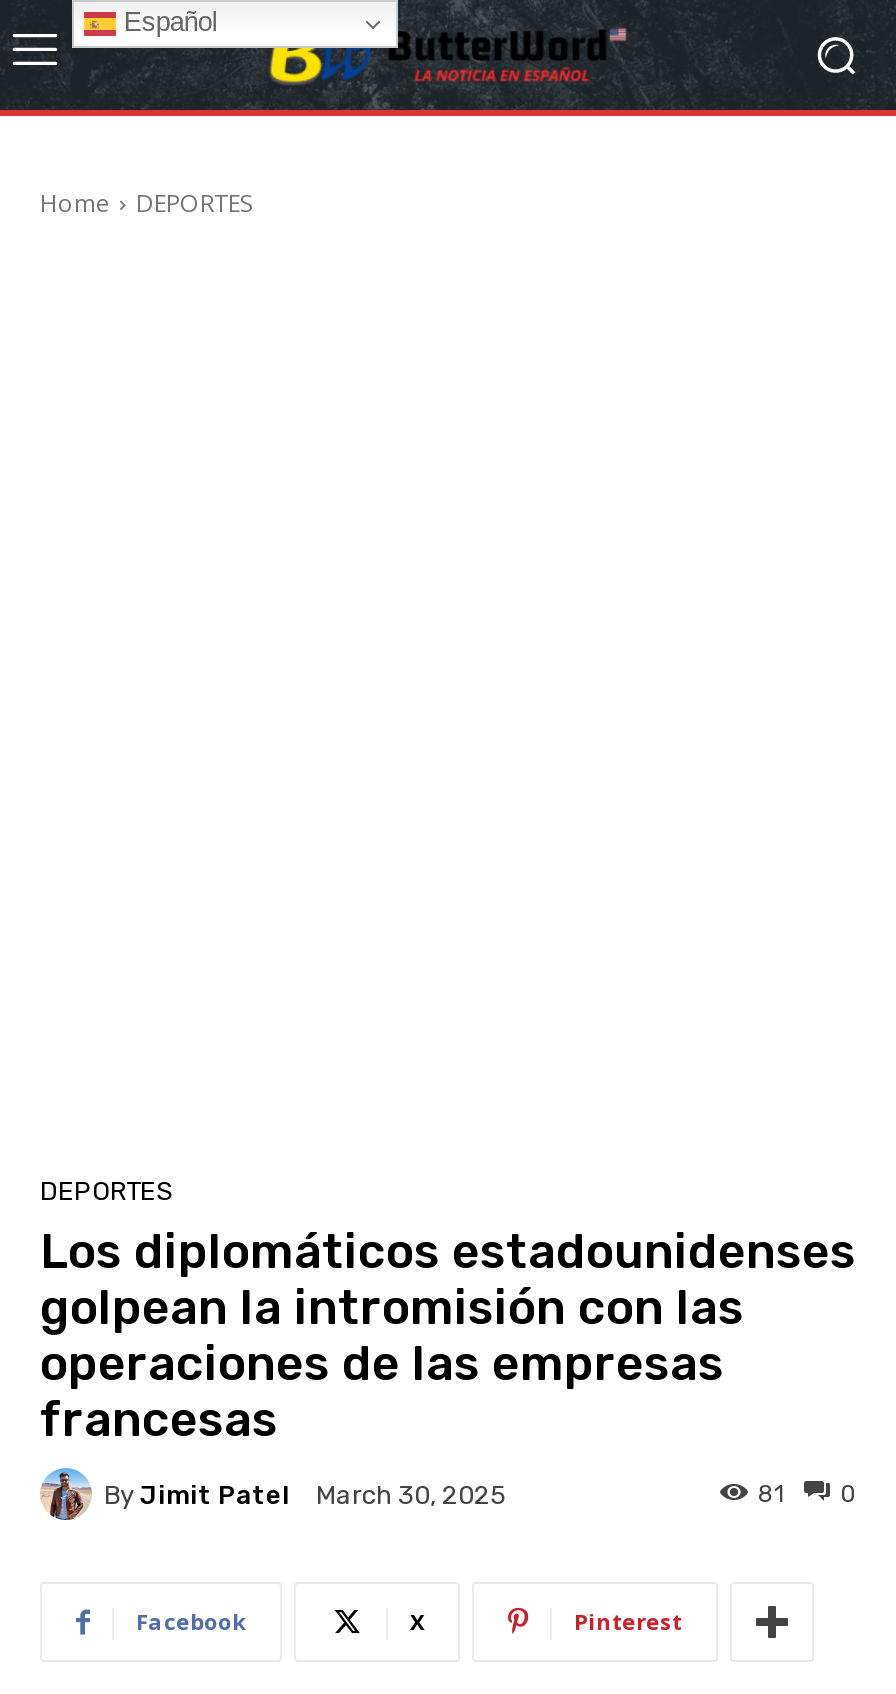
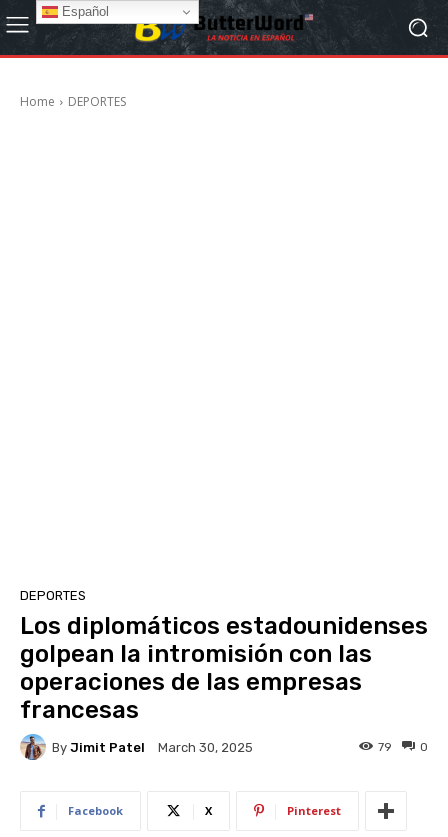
[758,1480,856,1508] 81 0 -> [378,740,428,754] 79 0

